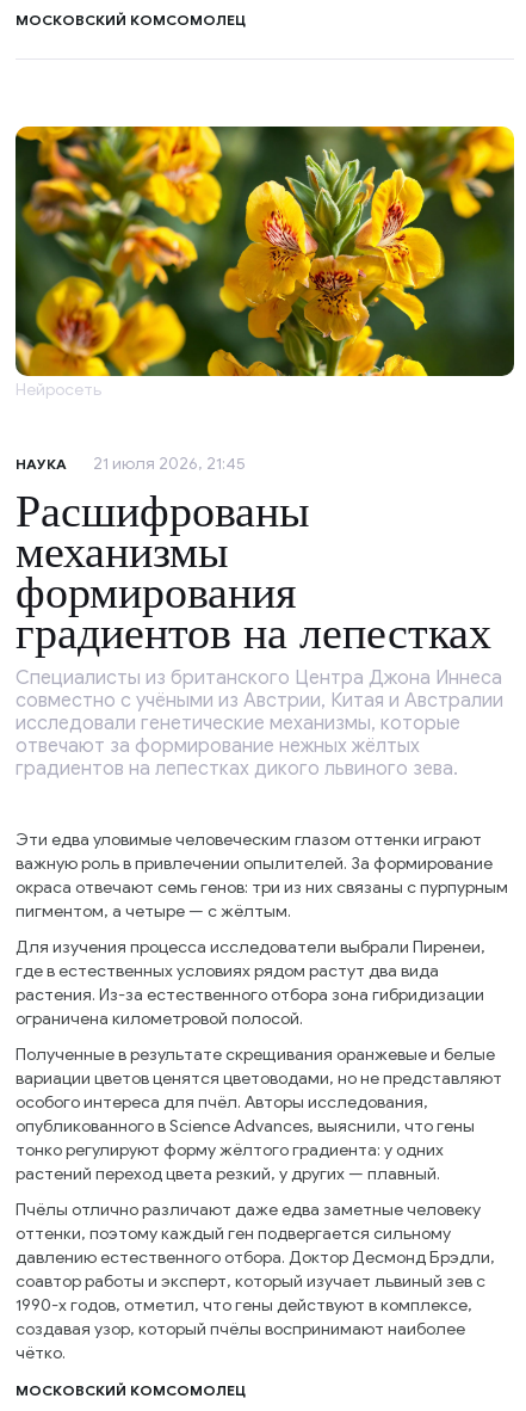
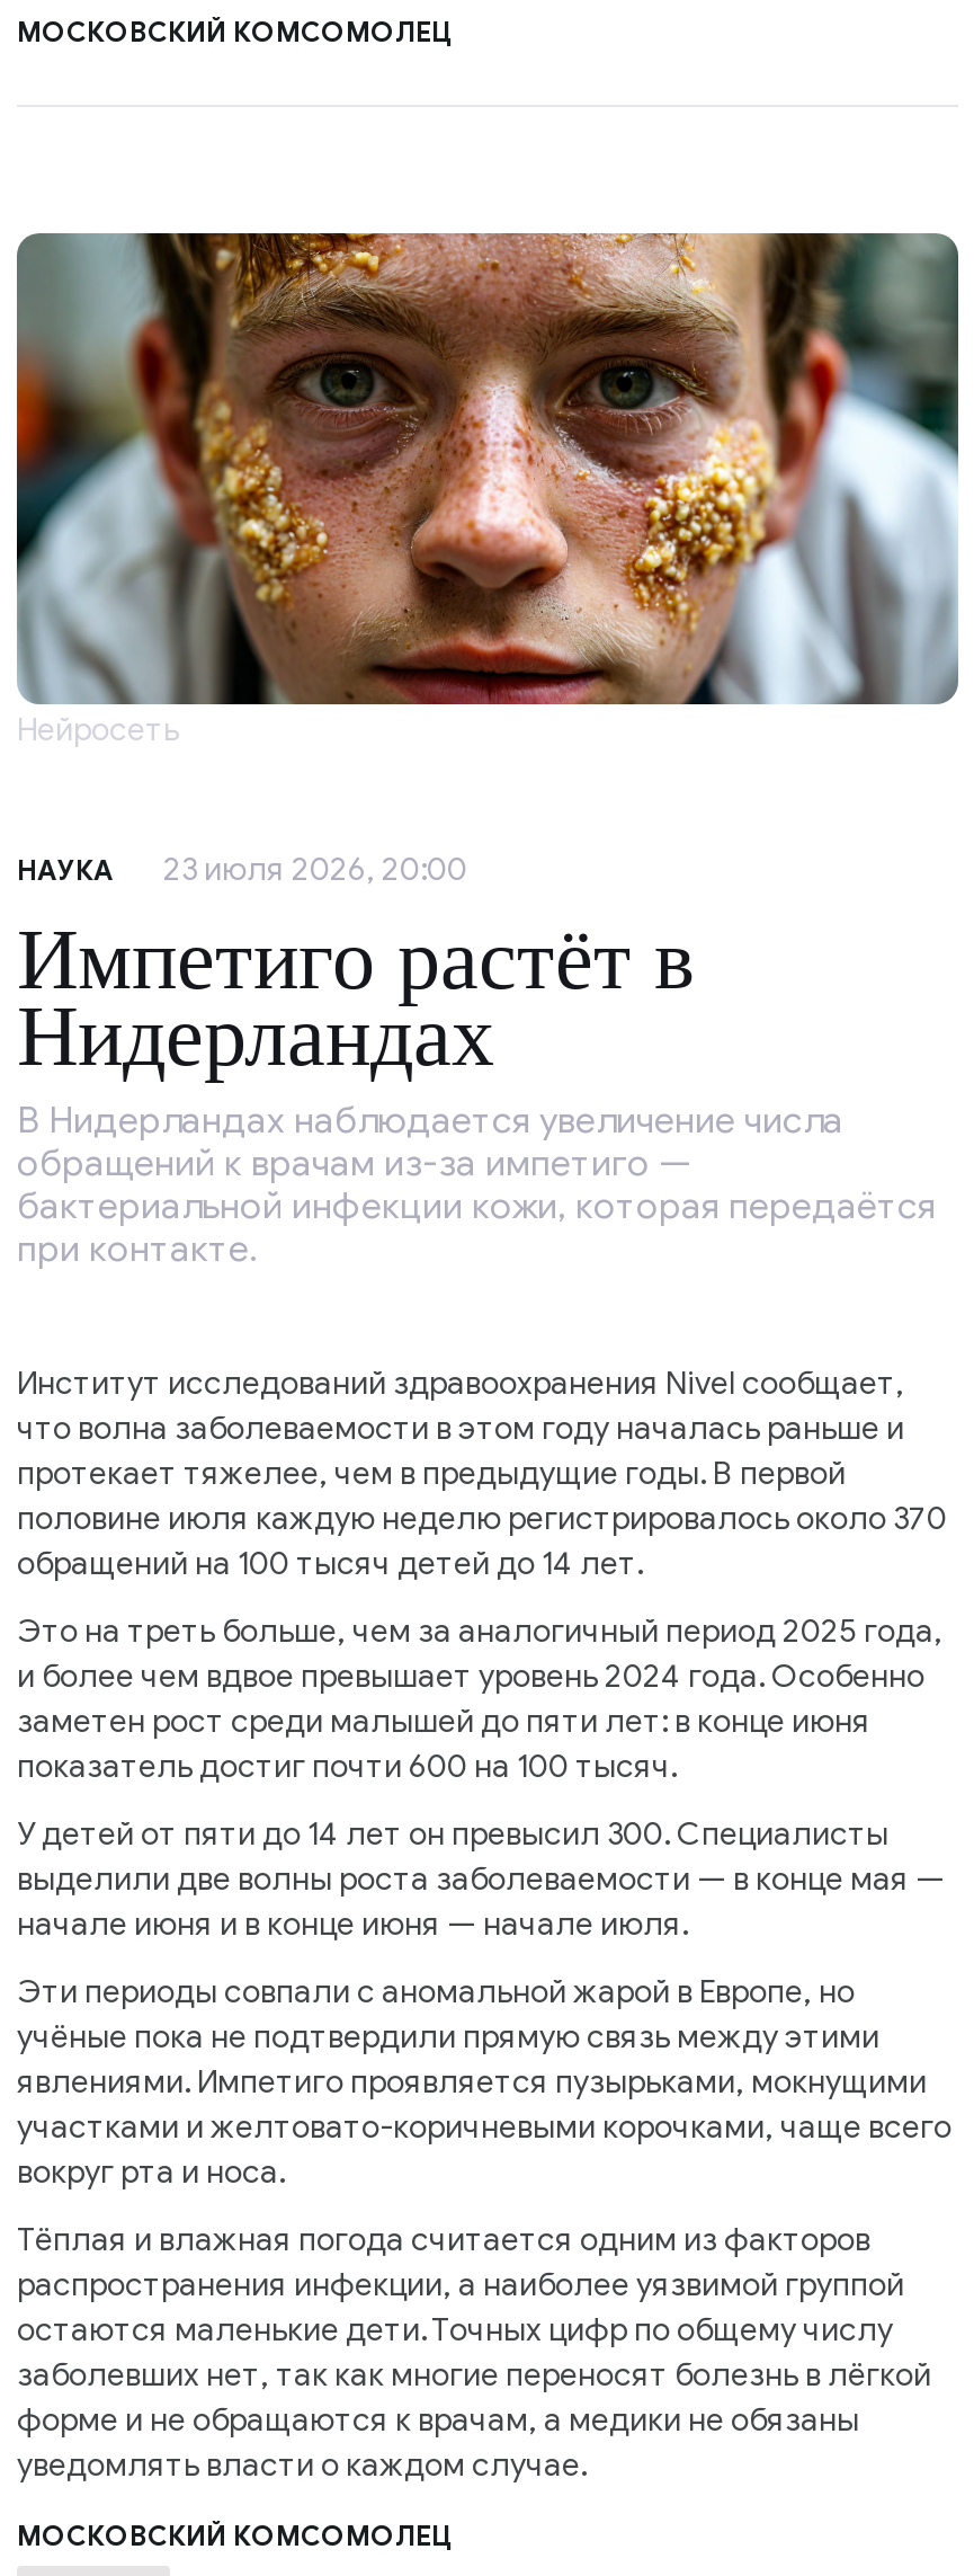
[14,125,515,377] [image] -> [15,231,960,707] [image]
[16,454,508,1363] 21 июля 2026, 21:45 | Расшифрованы | механизмы | формирования | градиентов на лепестках | Специалисты из британского Центра Джона Иннеса | совместно с учёными из Австрии, Китая и Австралии | исследовали генетические механизмы, которые | отвечают за формирование нежных жёлтых | градиентов на лепестках дикого львиного зева. | Эти едва уловимые человеческим глазом оттенки играют | важную роль в привлечении опылителей. За формирование | окраса отвечают семь генов: три из них связаны с пурпурным | пигментом, а четыре — с жёлтым. | Для изучения процесса исследователи выбрали Пиренеи, | где в естественных условиях рядом растут два вида | растения. Из-за естественного отбора зона гибридизации | ограничена километровой полосой. | Полученные в результате скрещивания оранжевые и белые | вариации цветов ценятся цветоводами, но не представляют | особого интереса для пчёл. Авторы исследования, | опубликованного в Science Advances, выяснили, что гены | тонко регулируют форму жёлтого градиента: у одних | растений переход цвета резкий, у других — плавный. | Пчёлы отлично различают даже едва заметные человеку | оттенки, поэтому каждый ген подвергается сильному | давлению естественного отбора. Доктор Десмонд Брэдли, | соавтор работы и эксперт, который изучает львиный зев с | 1990-х годов, отметил, что гены действуют в комплексе, | создавая узор, который пчёлы воспринимают наиболее | чётко. -> [17,851,951,2485] 23 июля 2026, 20:00 | Импетиго растёт в | Нидерландах | В Нидерландах наблюдается увеличение числа | обращений к врачам из-за импетиго — | бактериальной инфекции кожи, которая передаётся | при контакте. | Институт исследований здравоохранения Nivel сообщает, | что волна заболеваемости в этом году началась раньше и | протекает тяжелее, чем в предыдущие годы. В первой | половине июля каждую неделю регистрировалось около 370 | обращений на 100 тысяч детей до 14 лет. | Это на треть больше, чем за аналогичный период 2025 года, | и более чем вдвое превышает уровень 2024 года. Особенно | заметен рост среди малышей до пяти лет: в конце июня | показатель достиг почти 600 на 100 тысяч. | У детей от пяти до 14 лет он превысил 300. Специалисты | выделили две волны роста заболеваемости — в конце мая — | начале июня и в конце июня — начале июля. | Эти периоды совпали с аномальной жарой в Европе, но | учёные пока не подтвердили прямую связь между этими | явлениями. Импетиго проявляется пузырьками, мокнущими | участками и желтовато-коричневыми корочками, чаще всего | вокруг рта и носа. | Тёплая и влажная погода считается одним из факторов | распространения инфекции, а наиболее уязвимой группой | остаются маленькие дети. Точных цифр по общему числу | заболевших нет, так как многие переносят болезнь в лёгкой | форме и не обращаются к врачам, а медики не обязаны | уведомлять власти о каждом случае.

